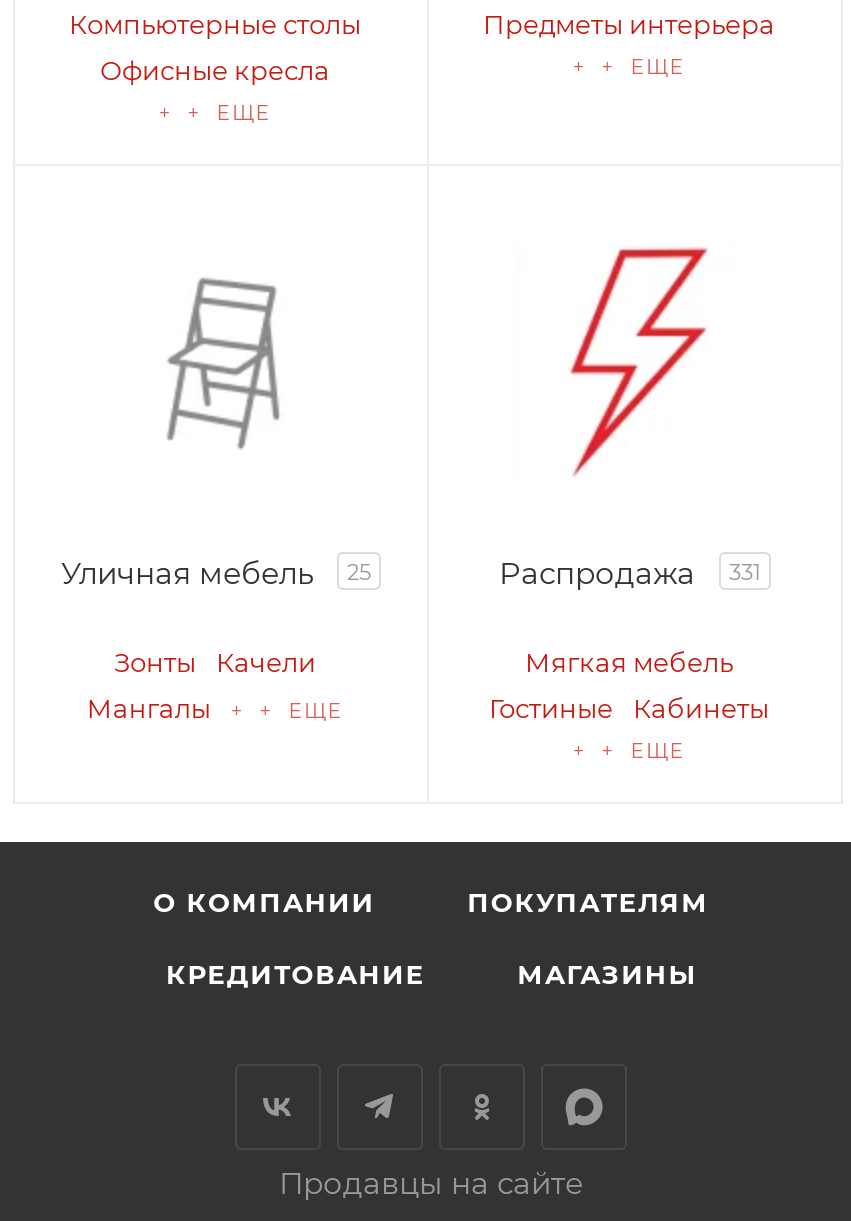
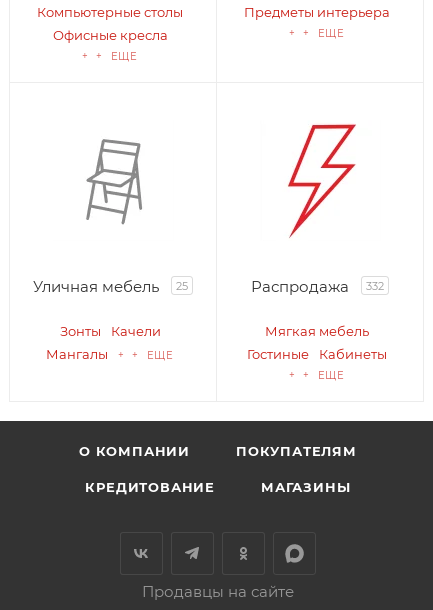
[499,554,761,592] Распродажа 331 -> [251,277,384,296] Распродажа 332

